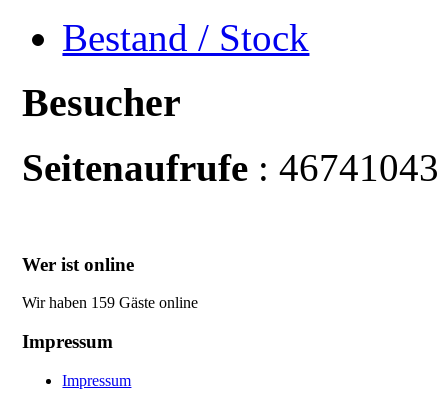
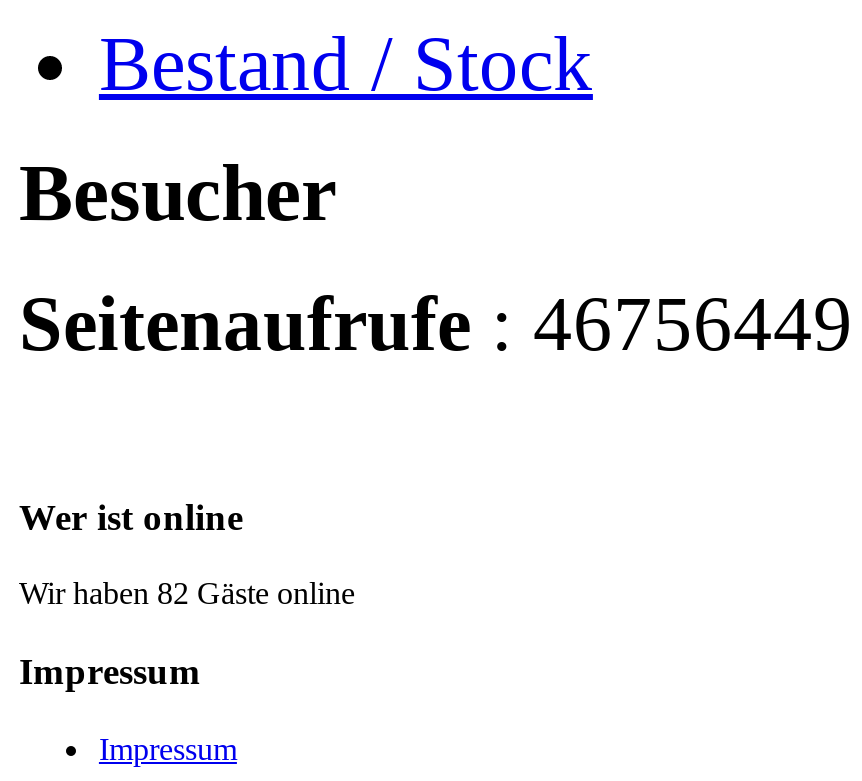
[22,146,439,189] Seitenaufrufe: 46741043 -> [19,280,853,366] Seitenaufrufe: 46756449
[22,294,198,311] Wir haben 159 Gäste online -> [19,577,355,611] Wir haben 82 Gäste online

